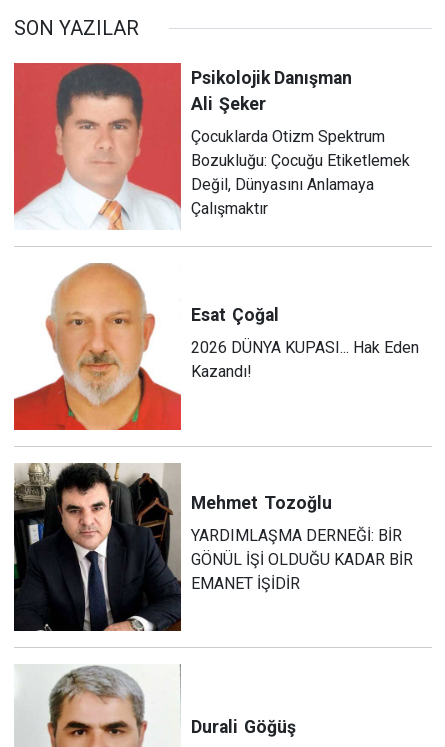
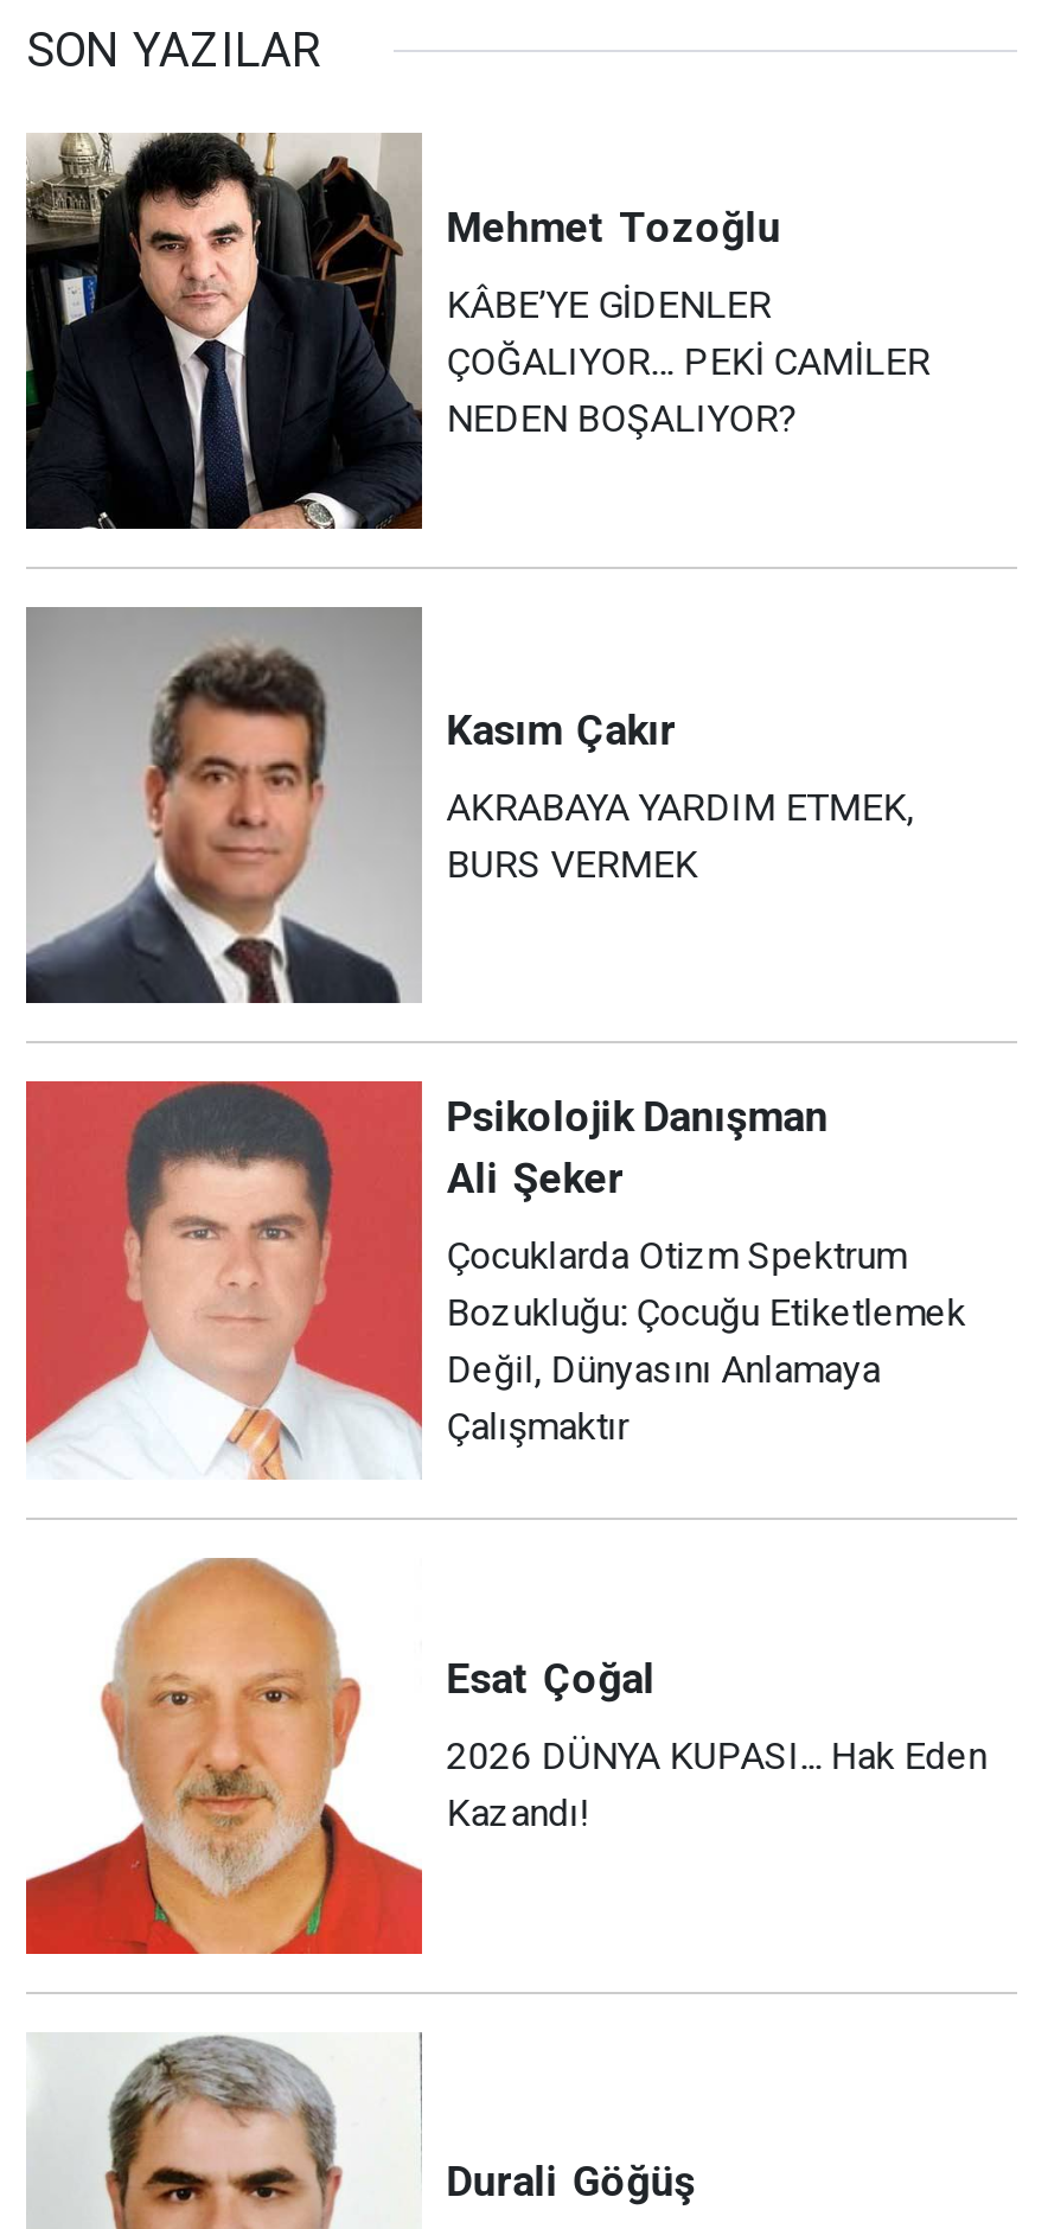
none -> [24,605,913,1005] [image] | Kasım Çakır | AKRABAYA YARDIM ETMEK, | BURS VERMEK
none -> [446,281,930,440] KÂBE’YE GİDENLER | ÇOĞALIYOR… PEKİ CAMİLER | NEDEN BOŞALIYOR?
moved [14,62,419,381] -> [26,1079,987,1836]: [image] | Psikolojik Danışman | Ali Şeker | ... | 2026 DÜNYA KUPASI... Hak Eden | Kazandı!
moved [13,462,332,632] -> [24,130,781,531]: [image] | Mehmet Tozoğlu
[191,526,413,593] YARDIMLAŞMA DERNEĞİ: BİR | GÖNÜL İŞİ OLDUĞU KADAR BİR | EMANET İŞİDİR -> none

